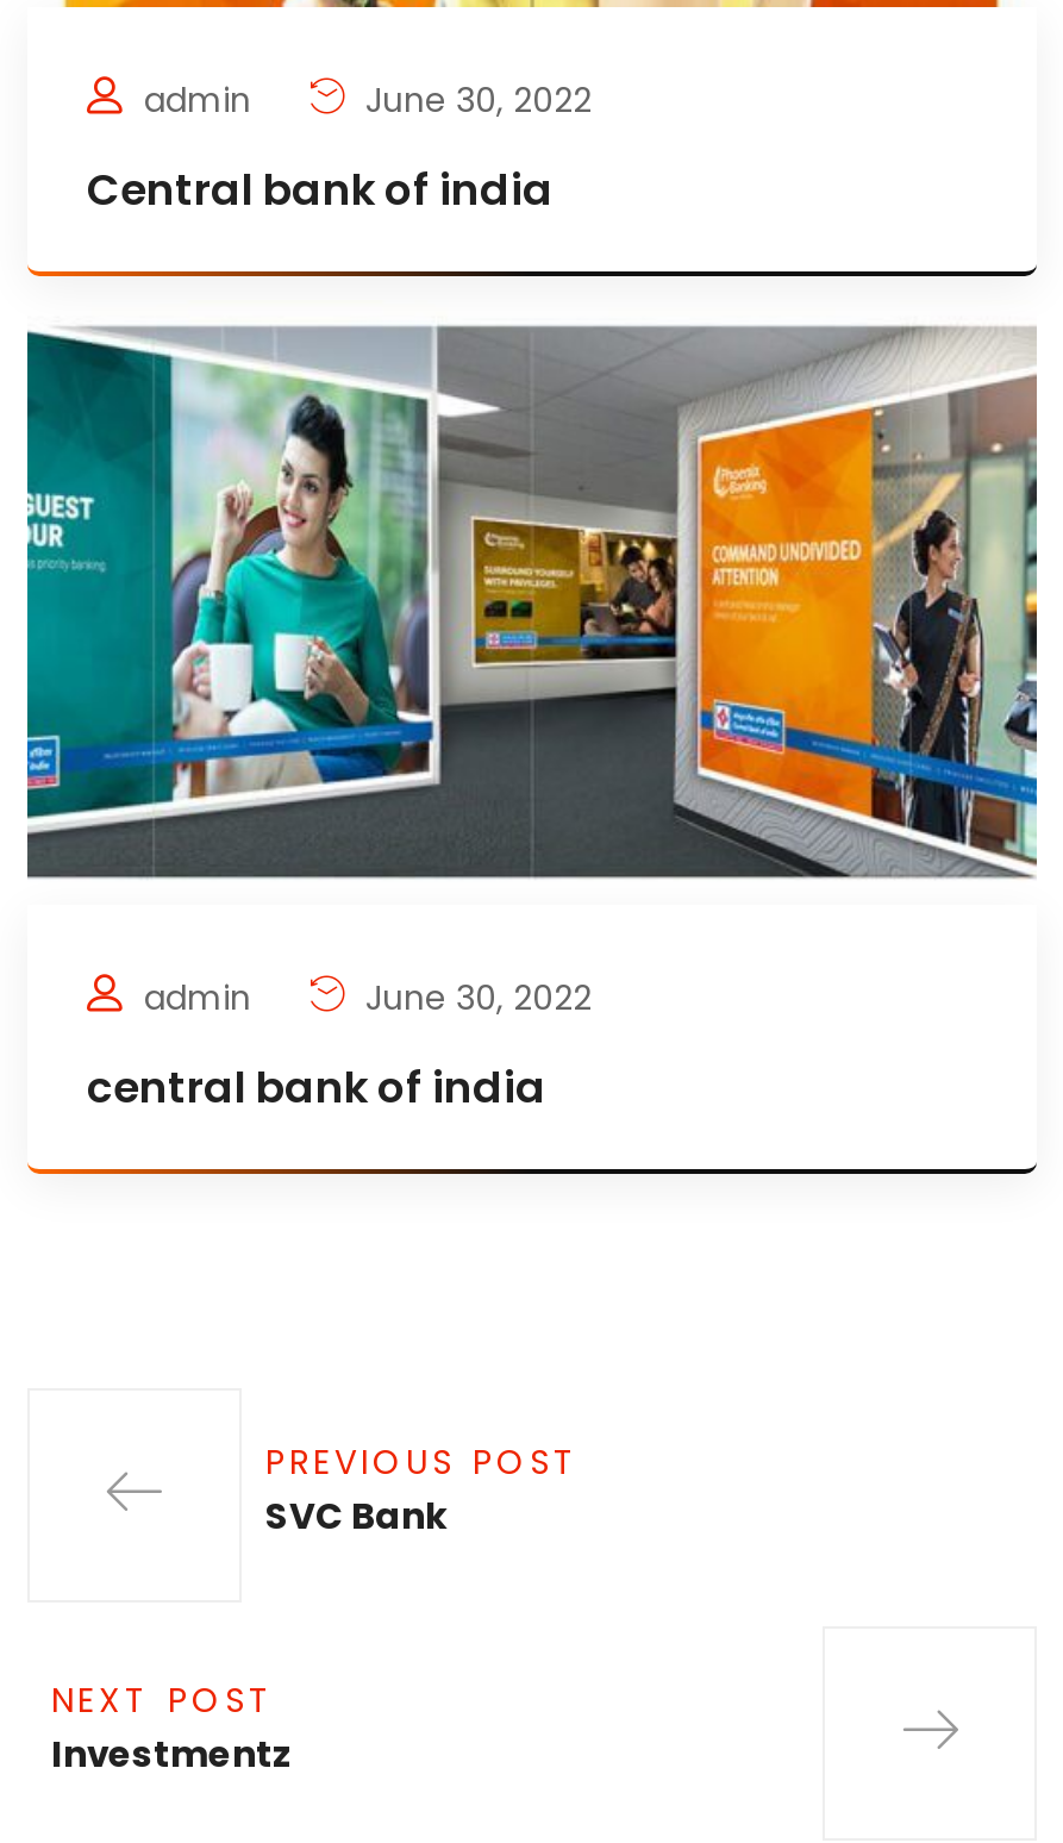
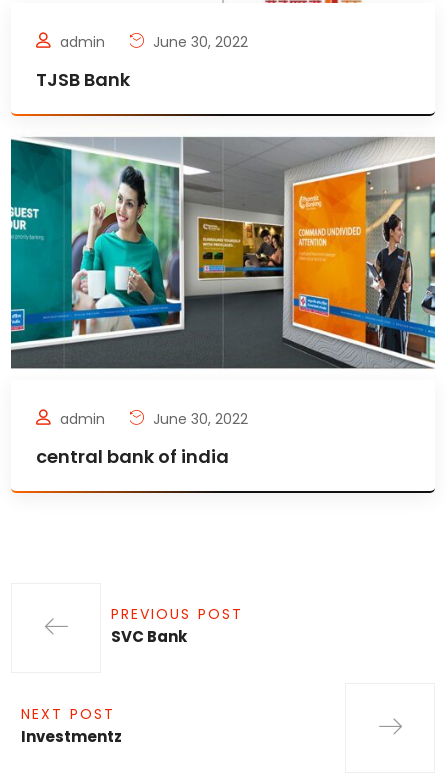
[87,160,554,219] Central bank of india -> [36,67,130,92] TJSB Bank

